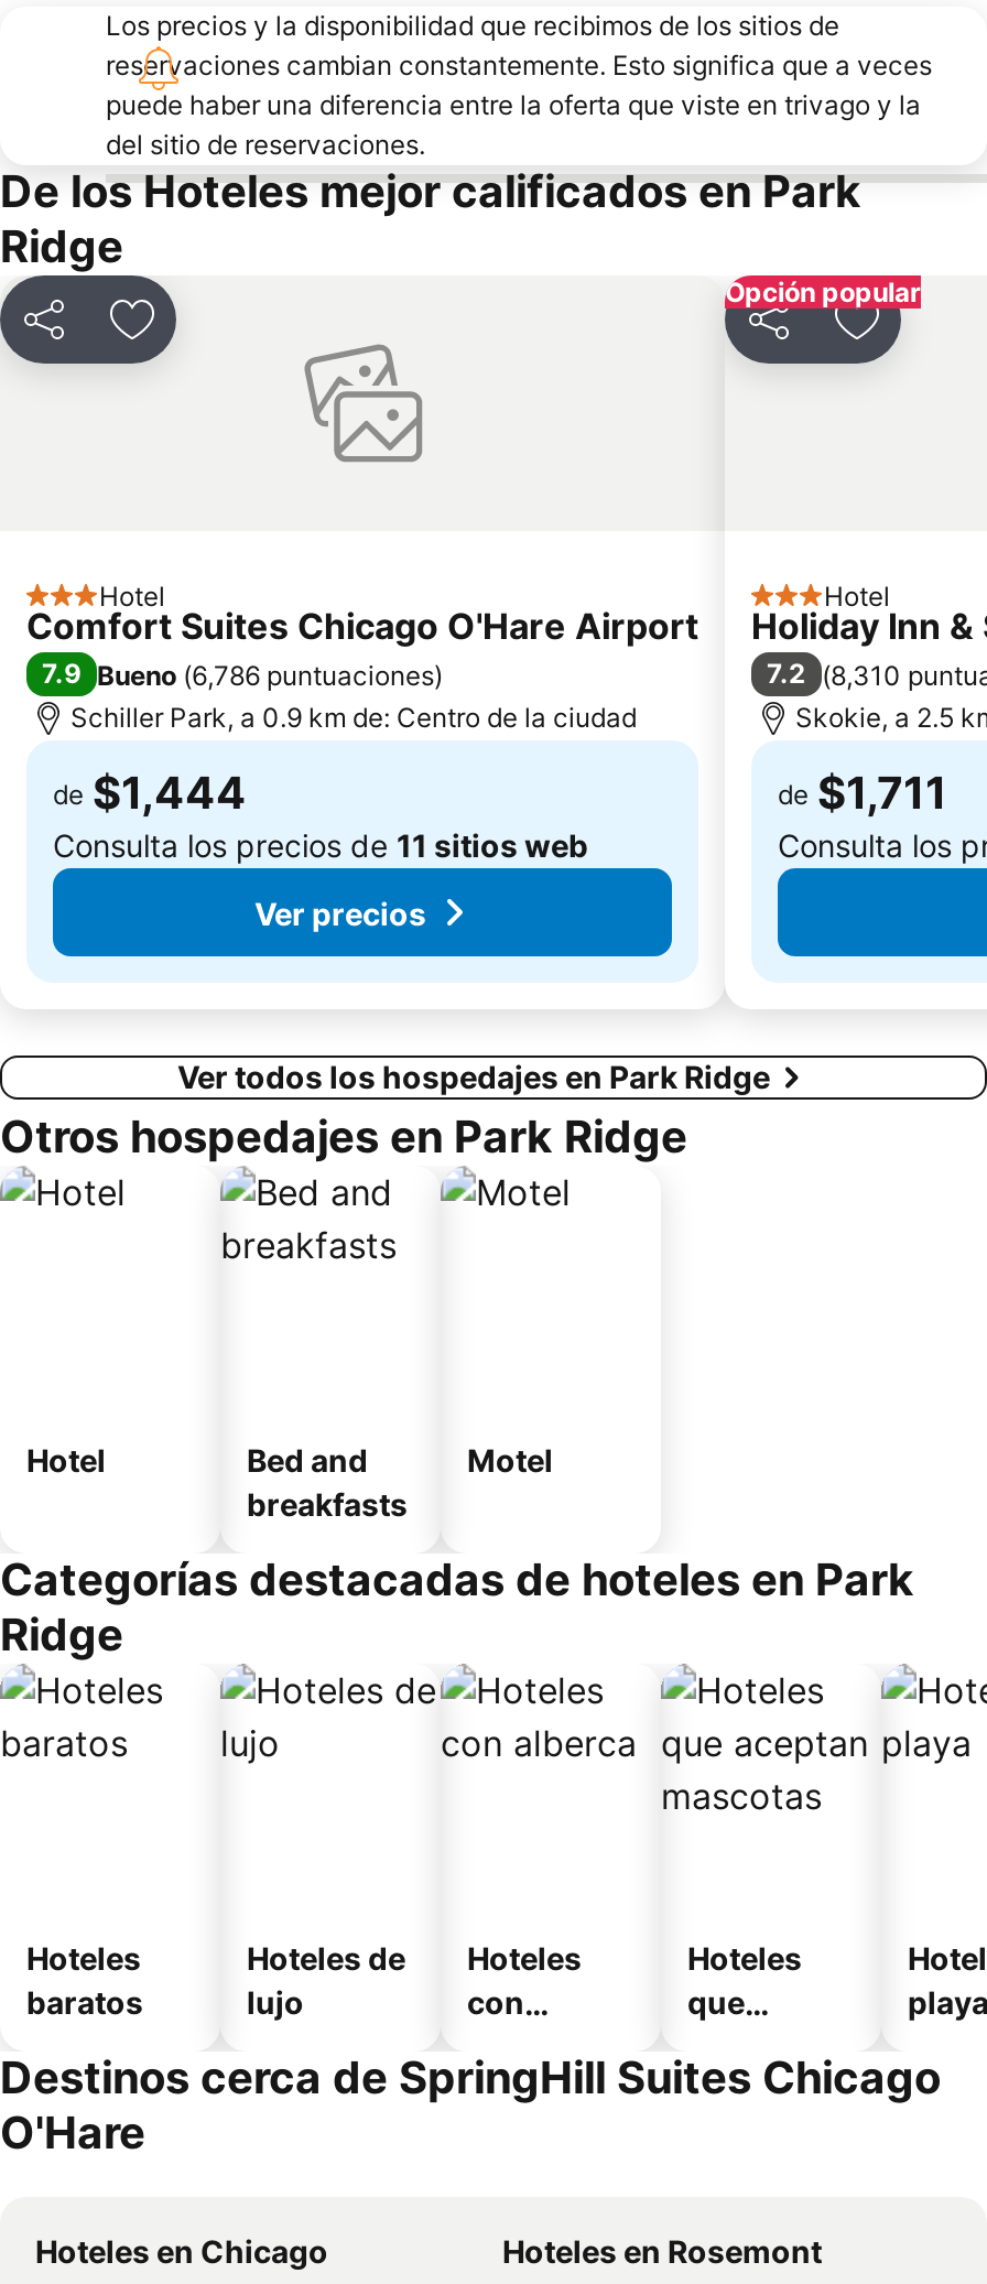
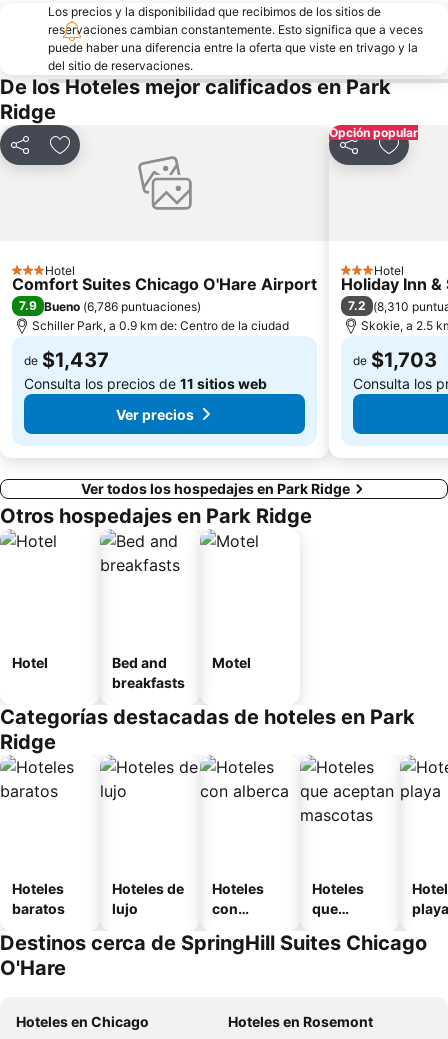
[53,768,247,821] de $1,444 -> [24,348,109,372] de $1,437
[778,768,947,821] de $1,711 -> [353,348,437,372] de $1,703

